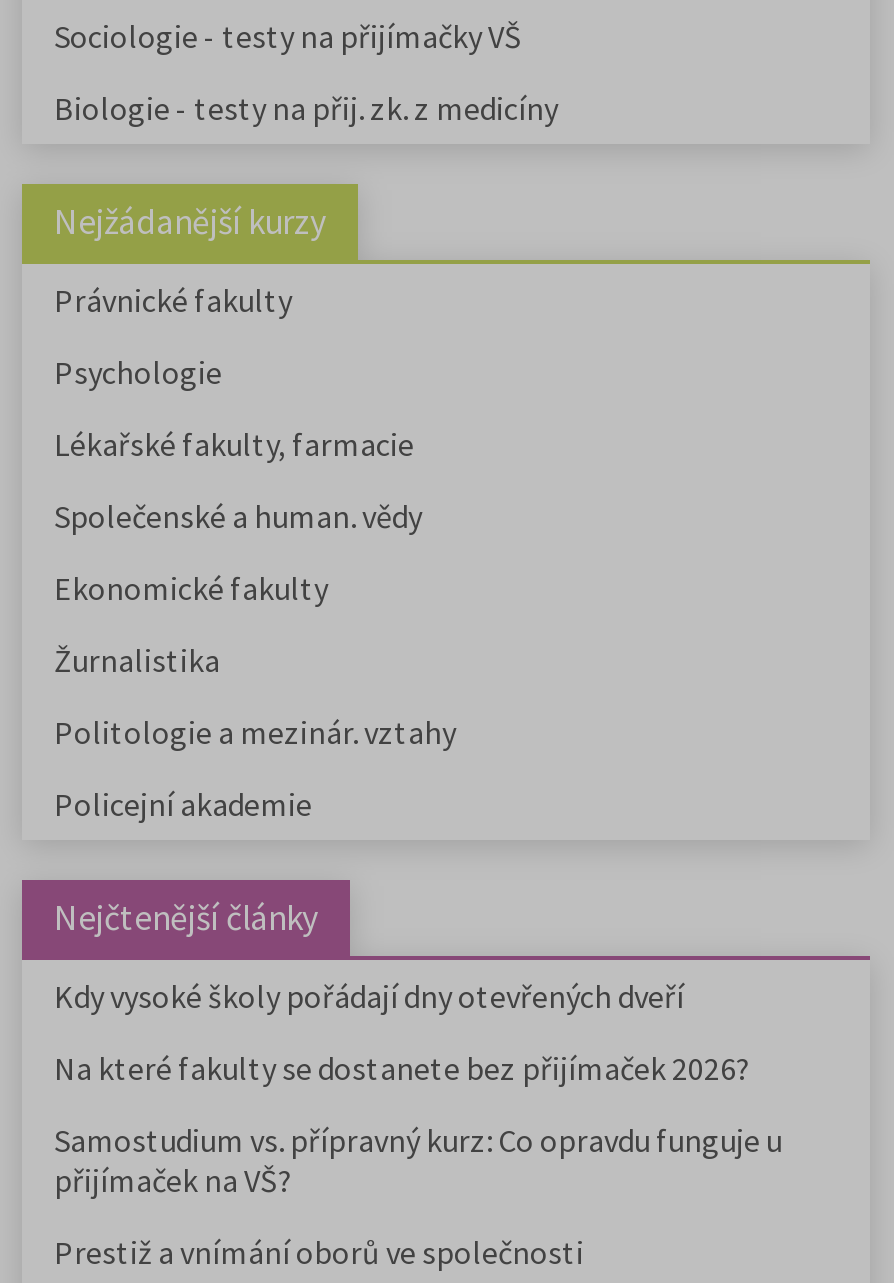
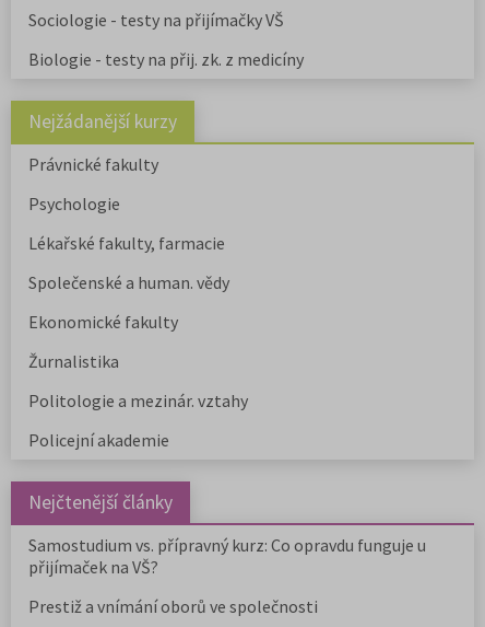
[54,976,750,1088] Kdy vysoké školy pořádají dny otevřených dveří | Na které fakulty se dostanete bez přijímaček 2026? -> none

